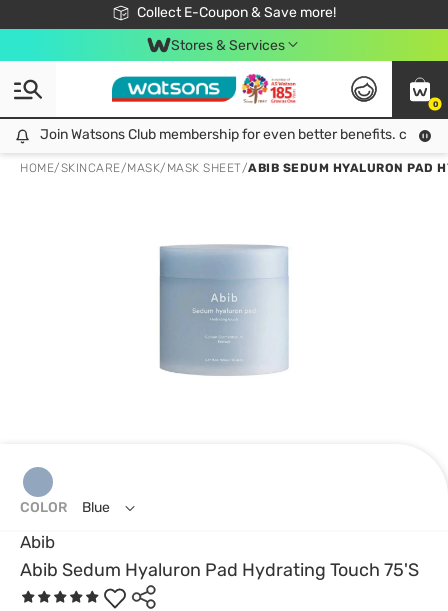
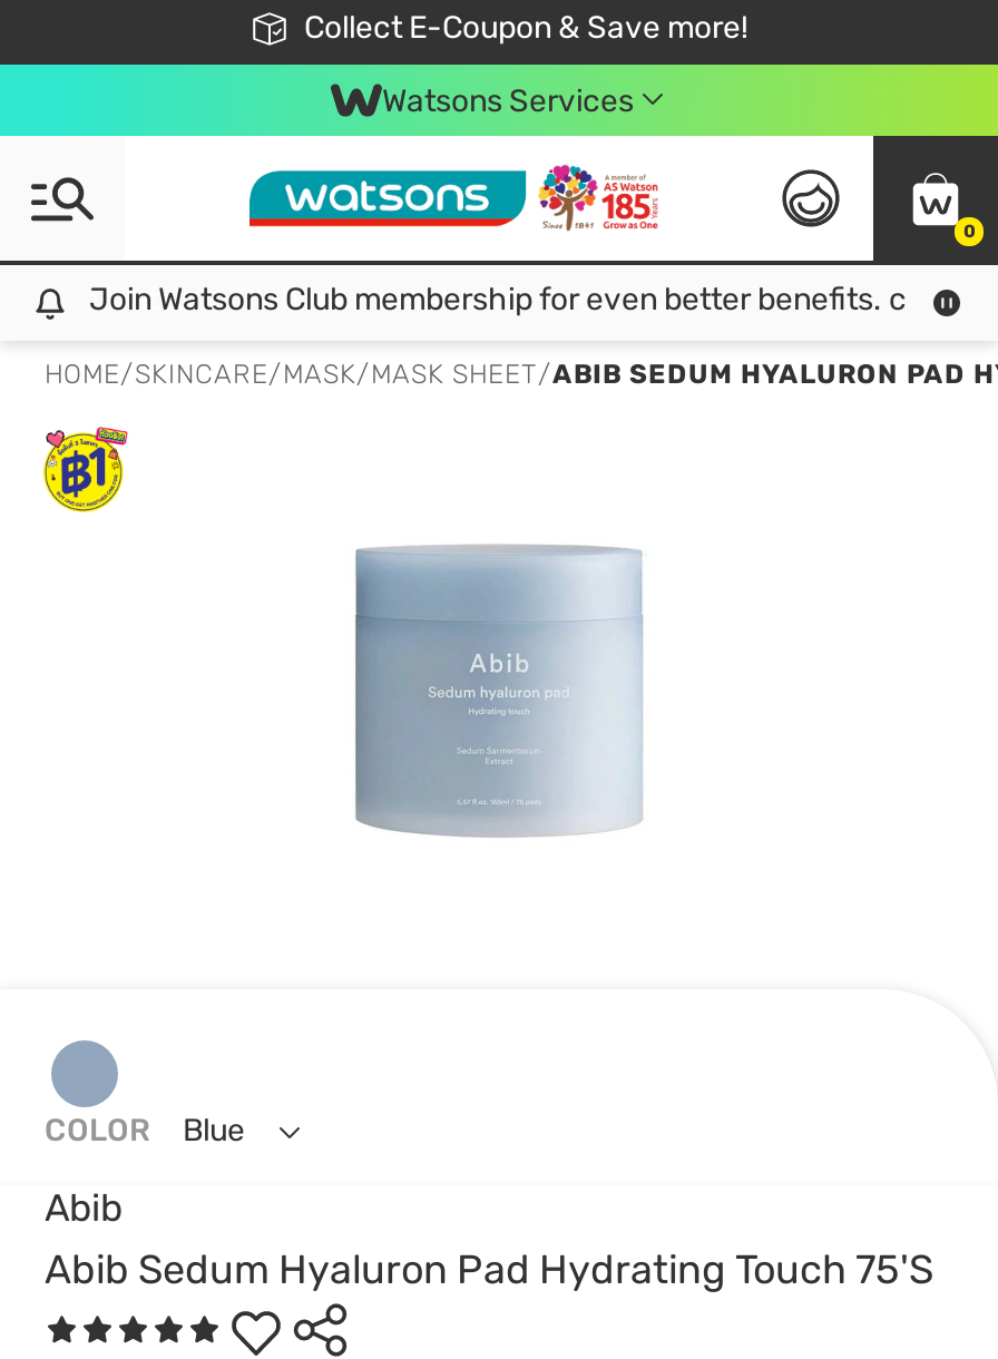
[171,36,285,53] Stores & Services -> [382,81,634,119] Watsons Services
none -> [40,426,129,515] [image]

